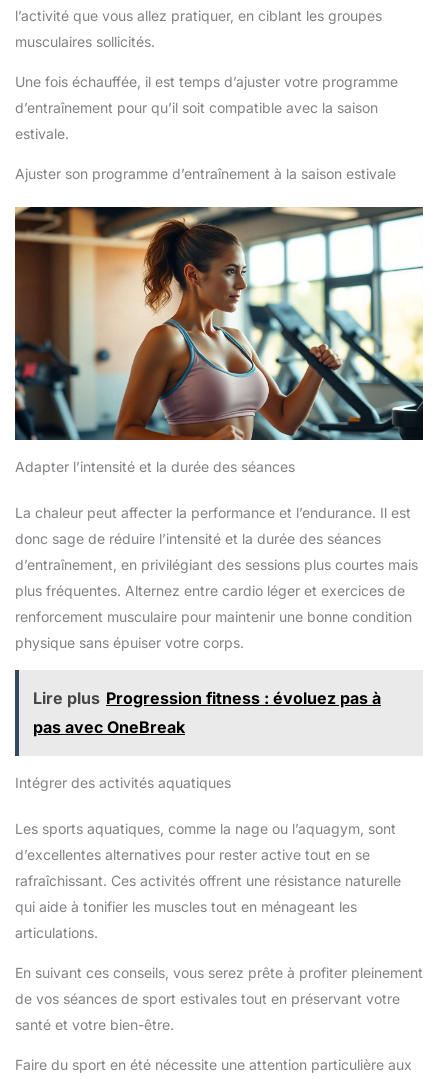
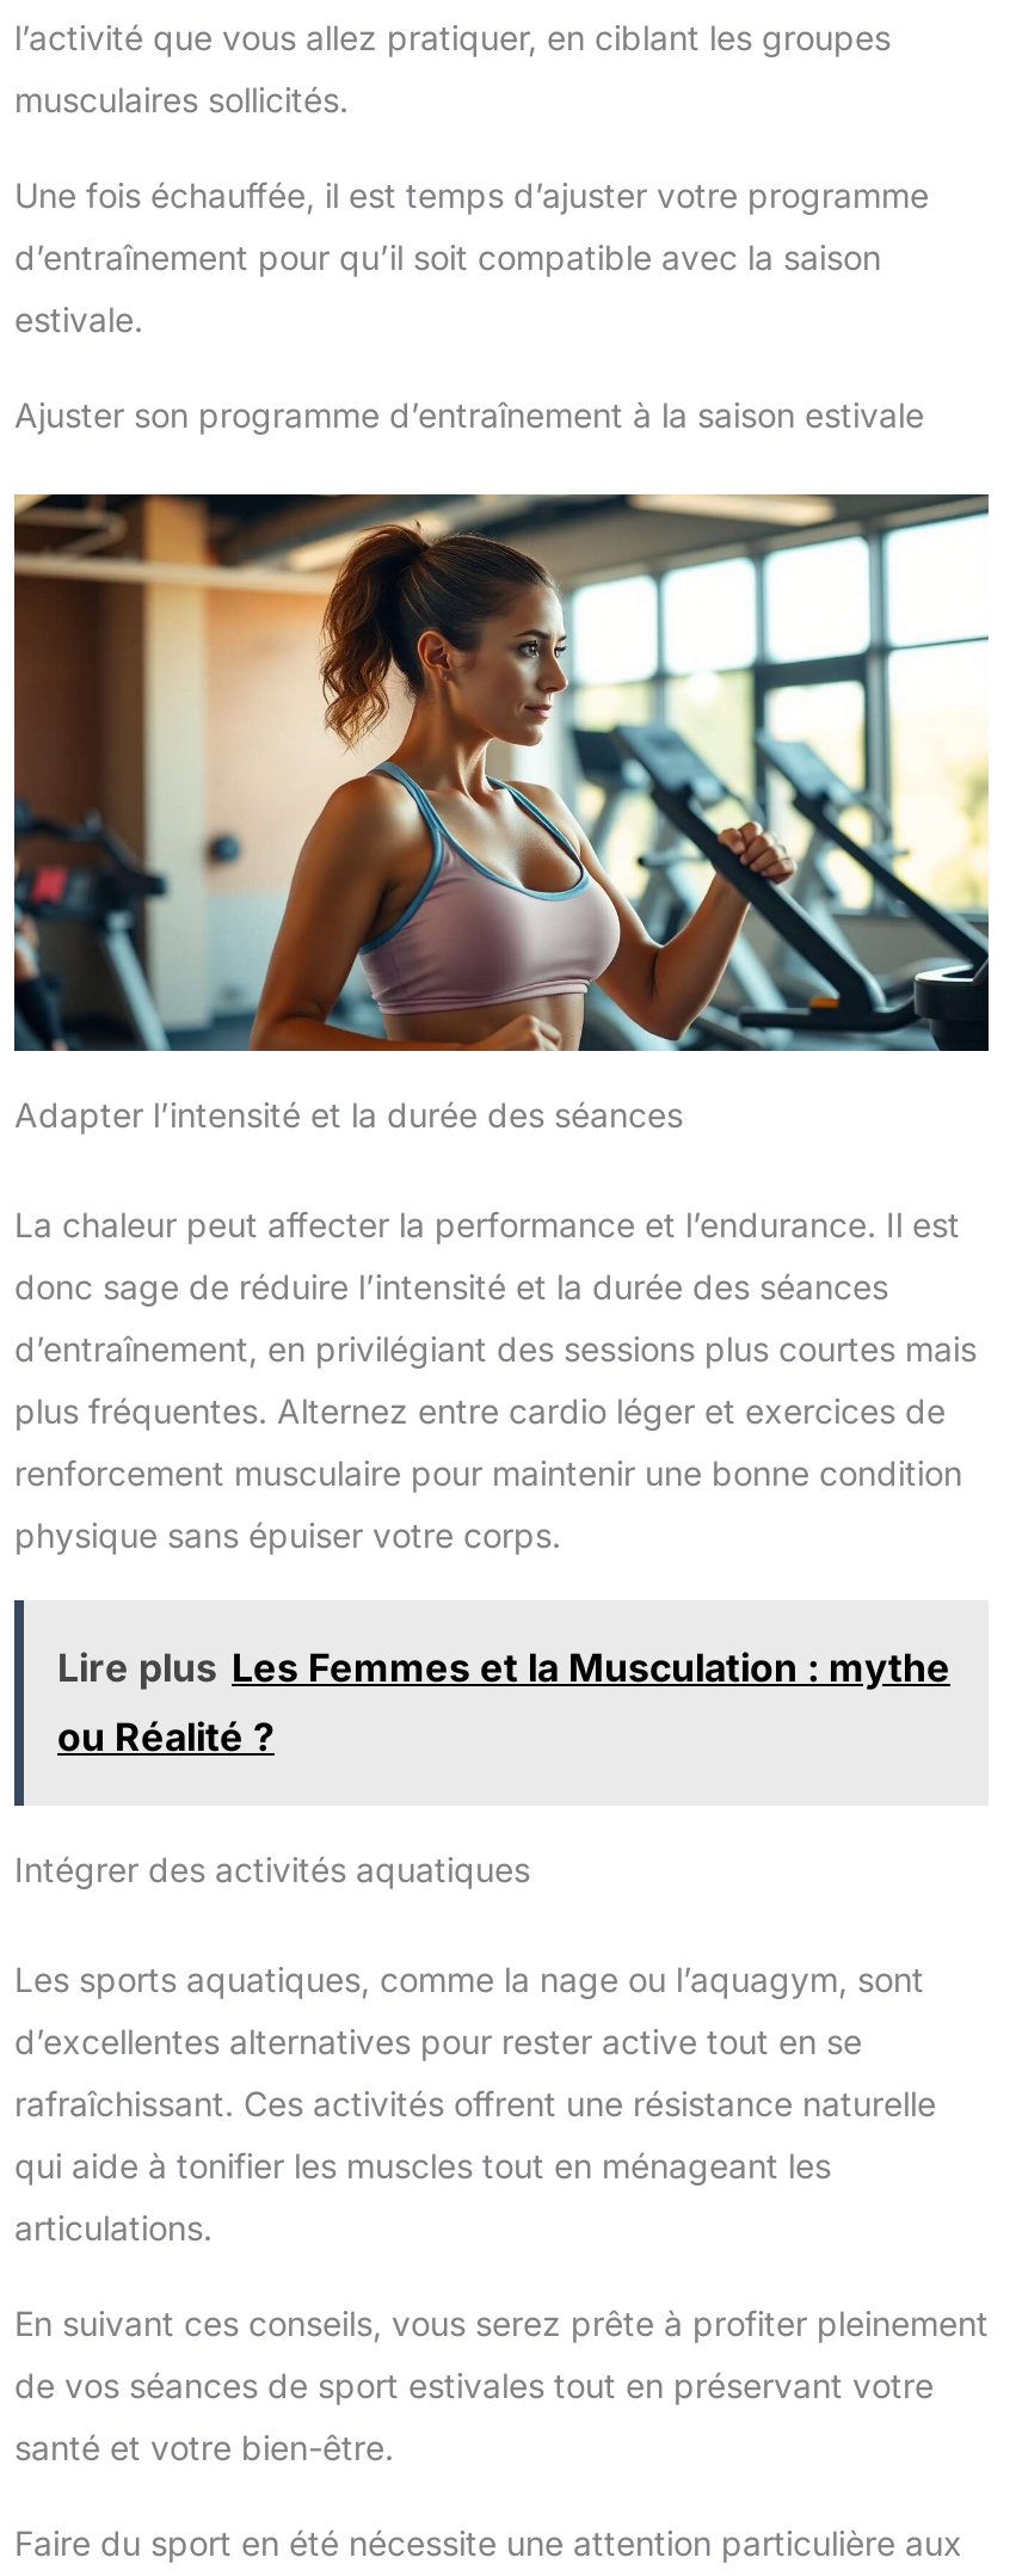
[33,688,381,737] Lire plus Progression fitness : évoluez pas à | pas avec OneBreak -> [57,1643,950,1760] Lire plus Les Femmes et la Musculation : mythe | ou Réalité ?

